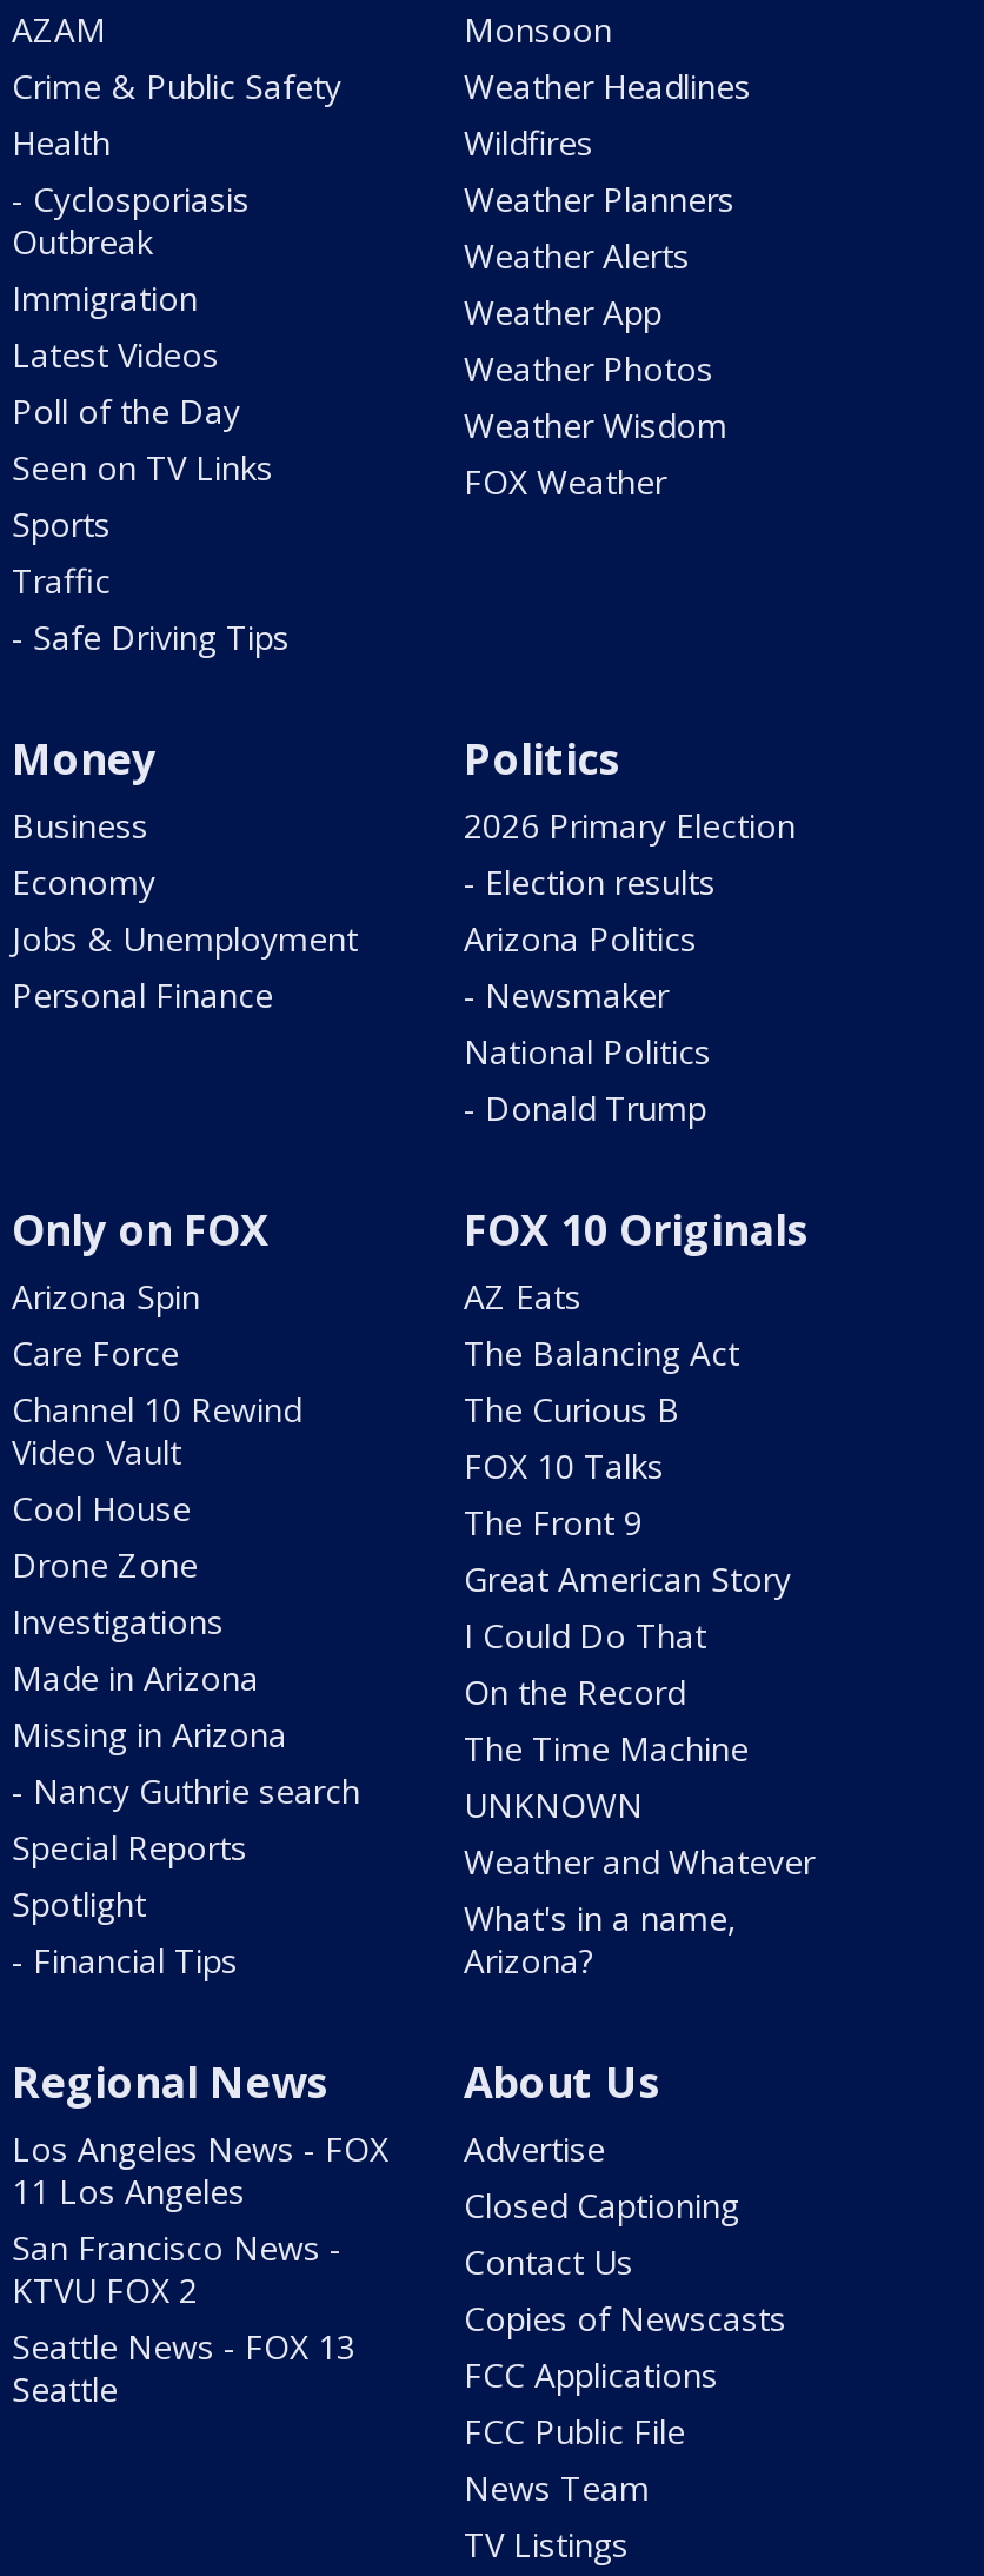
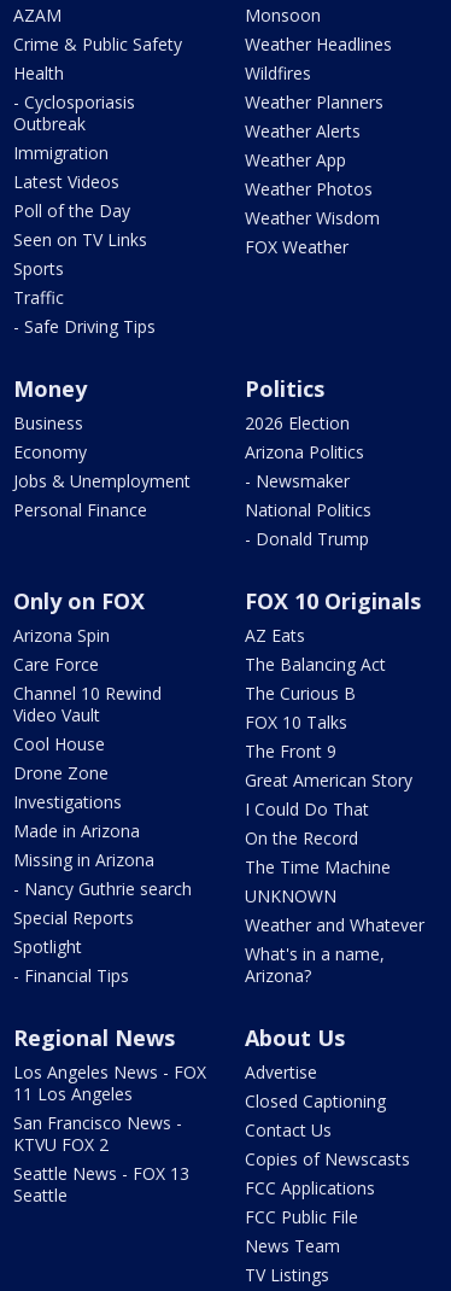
[464,803,796,904] 2026 Primary Election | - Election results -> [245,411,350,434] 2026 Election

